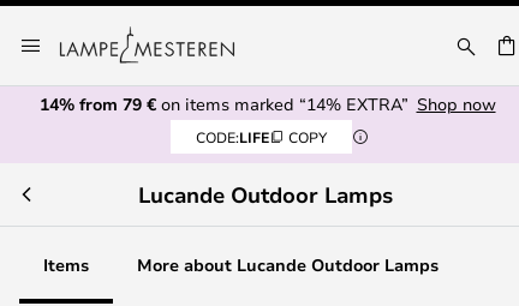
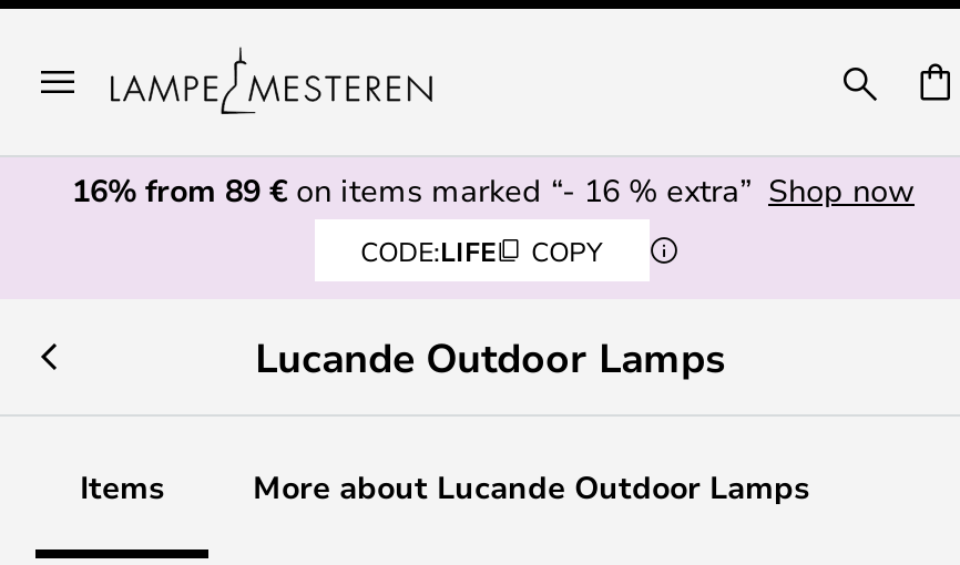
[39,92,496,115] 14% from 79 €on items marked “14% EXTRA” Shop now -> [72,168,915,210] 16% from 89 €on items marked “- 16 % extra” Shop now

